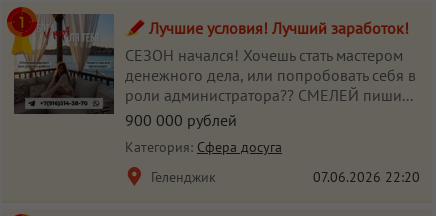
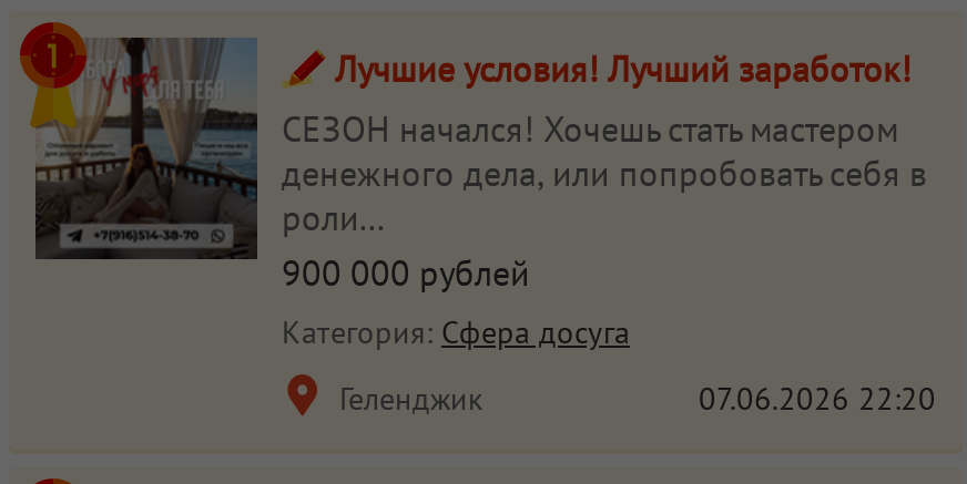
[125,85,413,105] роли администратора?? СМЕЛЕЙ пиши... -> [282,194,384,239] роли...

